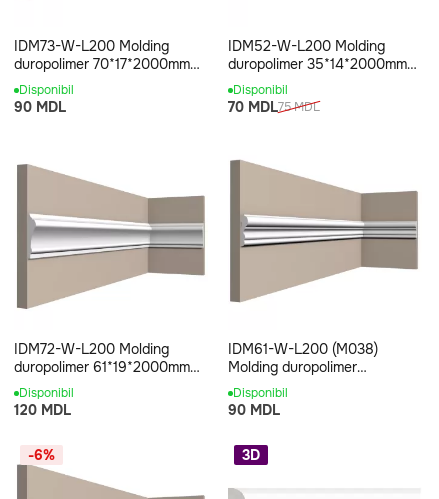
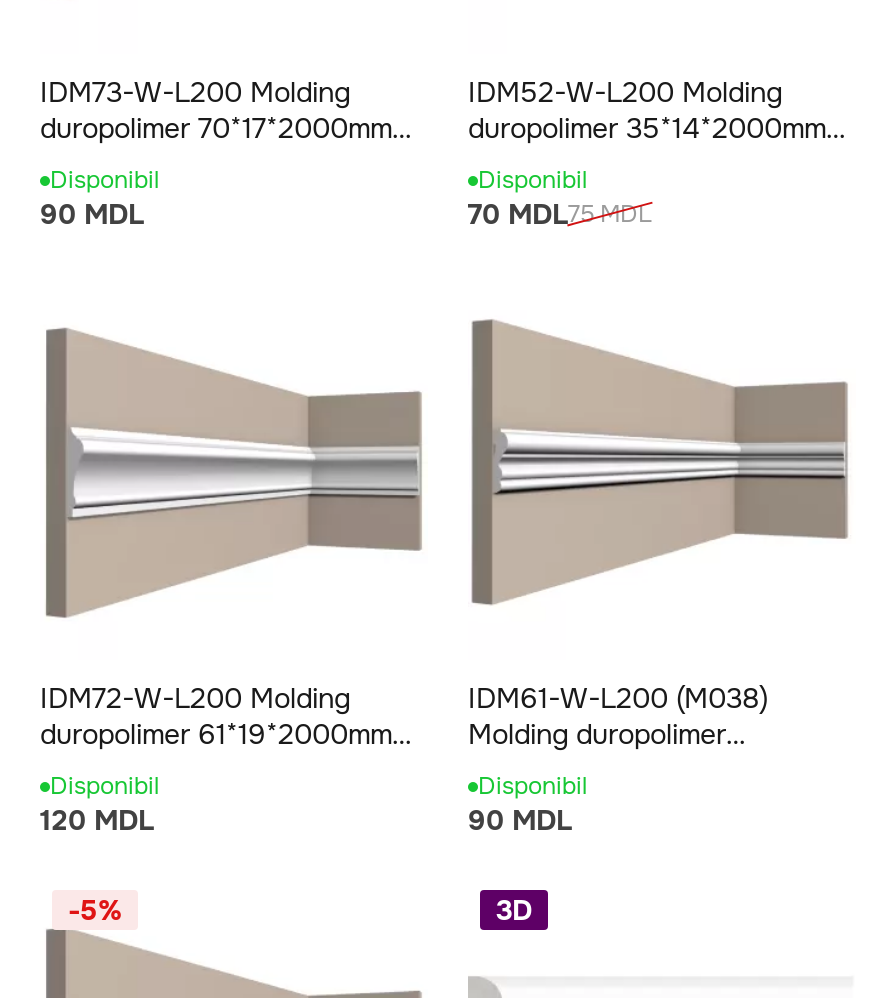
[28,446,55,464] -6% -> [68,892,122,928] -5%

